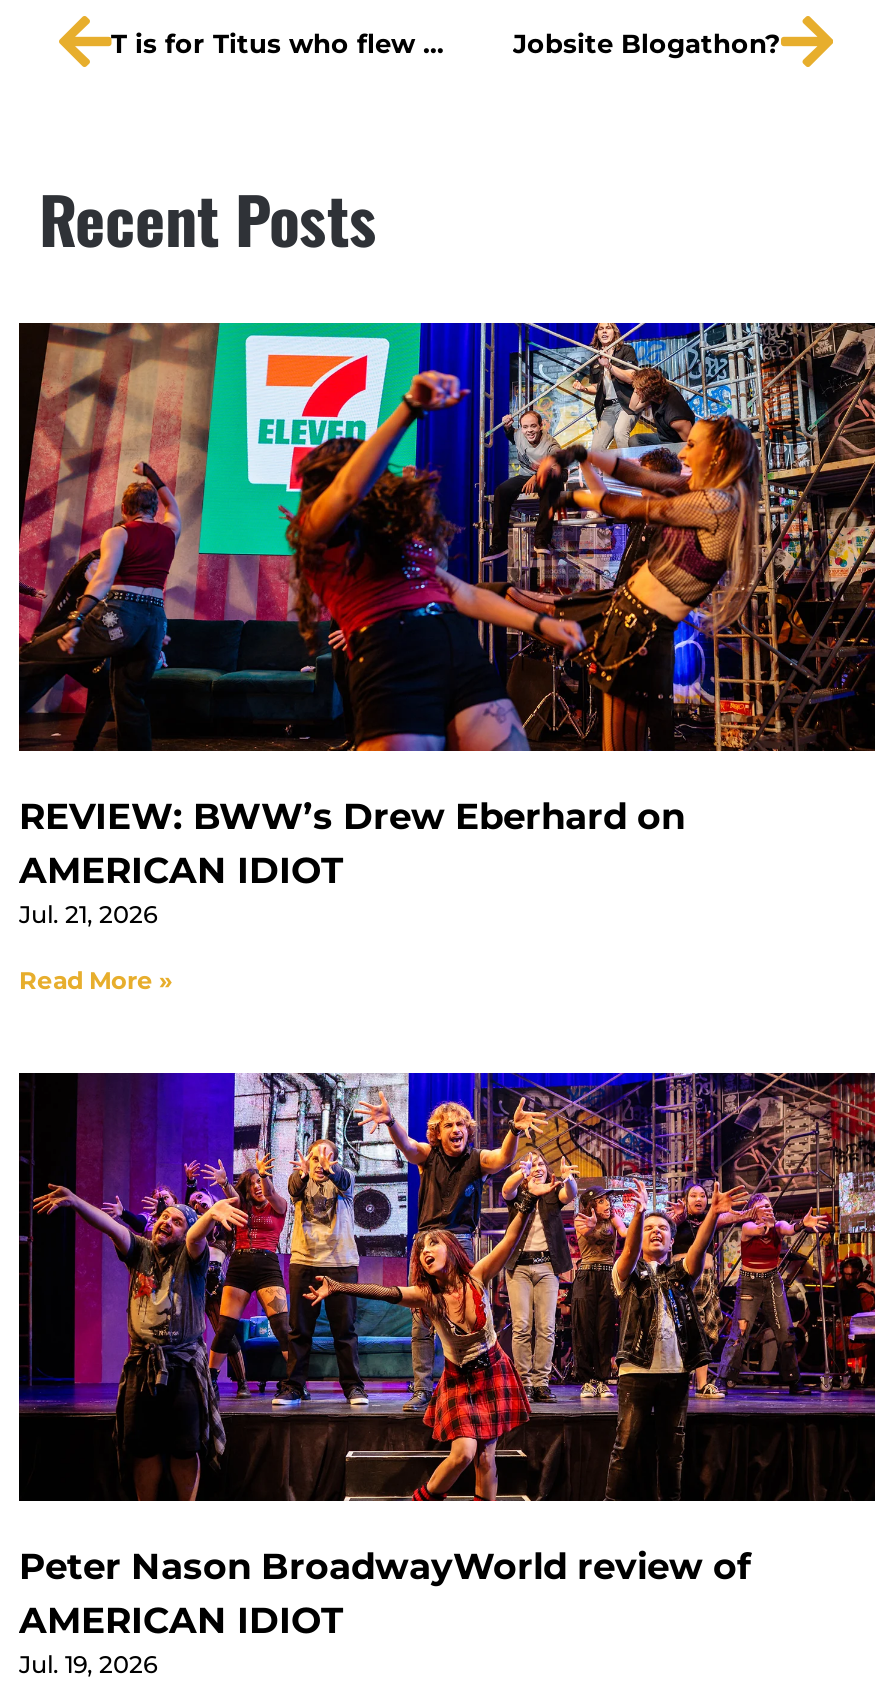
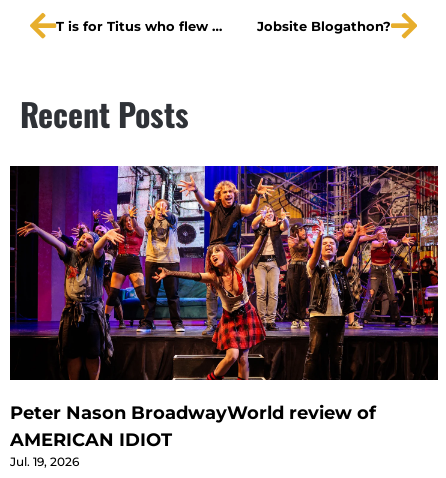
[17,321,877,995] [image] | REVIEW: BWW’s Drew Eberhard on | AMERICAN IDIOT | Jul. 21, 2026 | Read More » -> none

